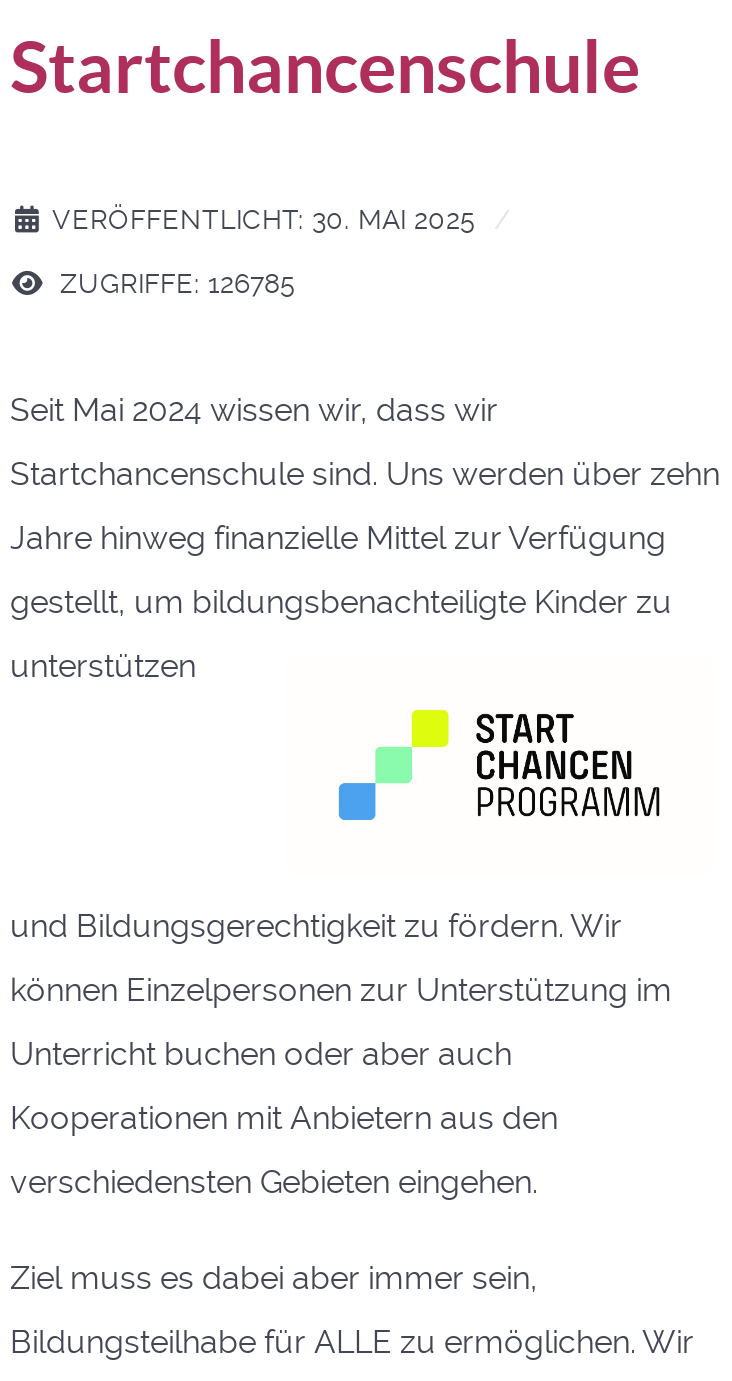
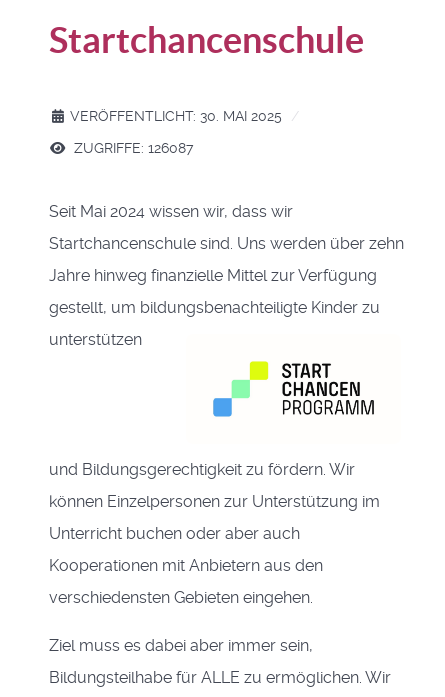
[52,267,296,299] ZUGRIFFE: 126785 -> [70,140,193,156] ZUGRIFFE: 126087

